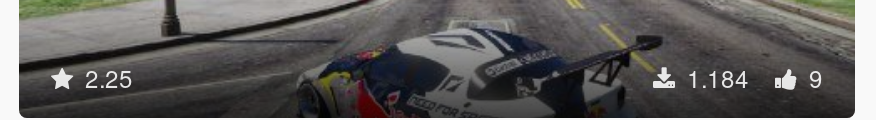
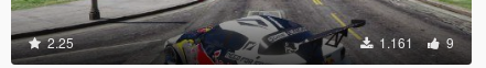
[681,60,823,94] 1.184 9 -> [376,33,454,51] 1.161 9

